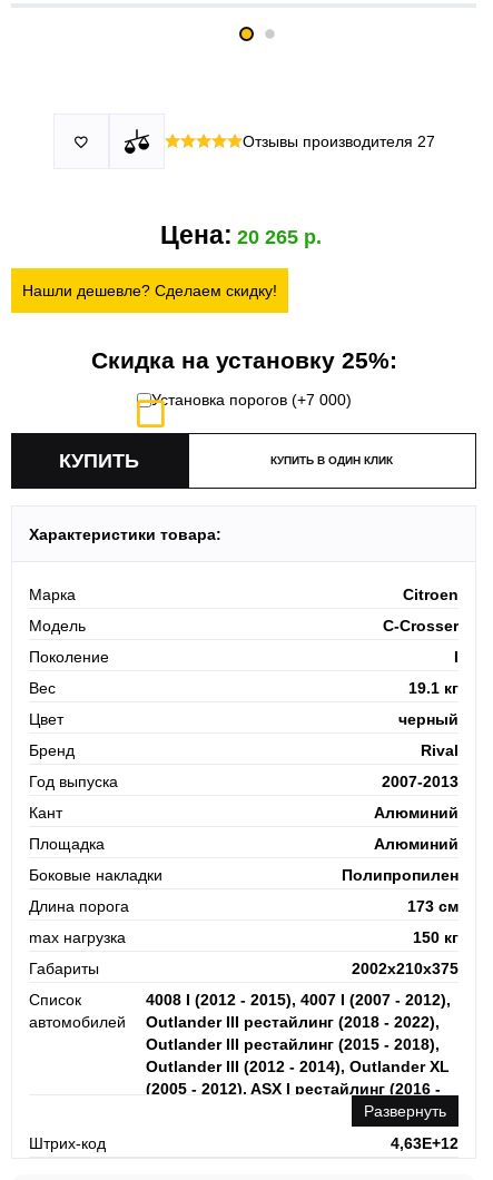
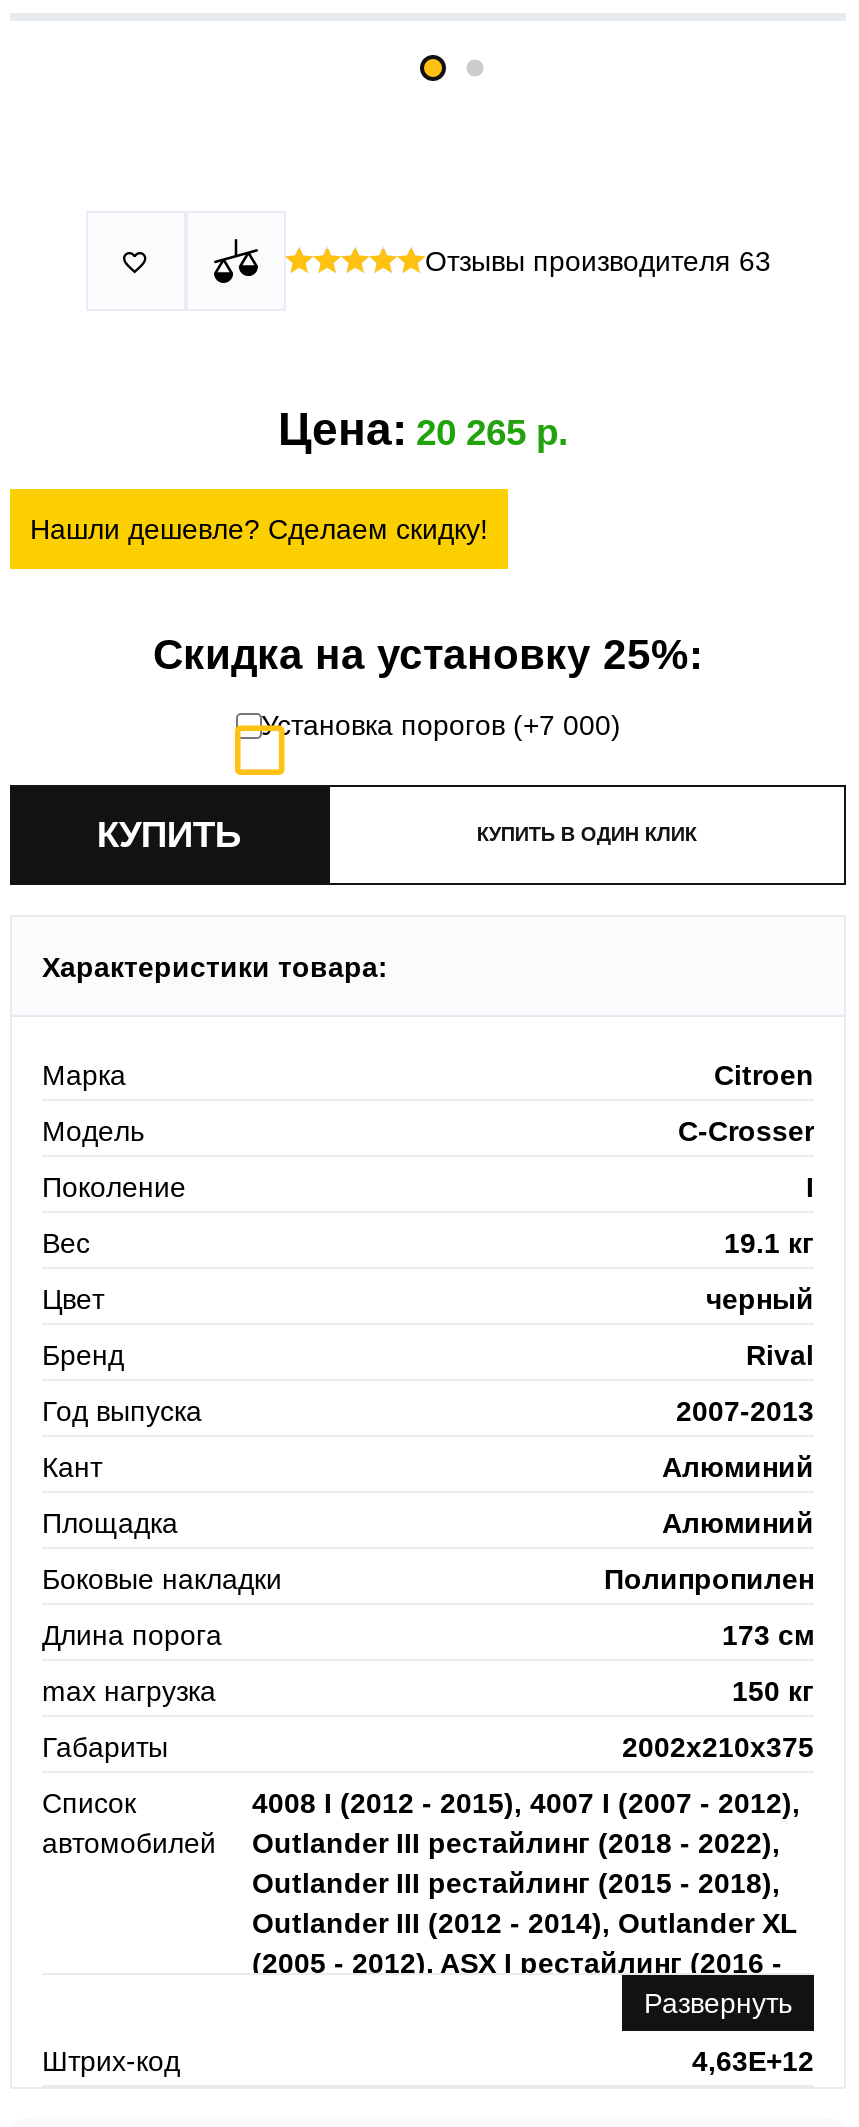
[242,132,435,150] Отзывы производителя 27 -> [425,245,771,277] Отзывы производителя 63

